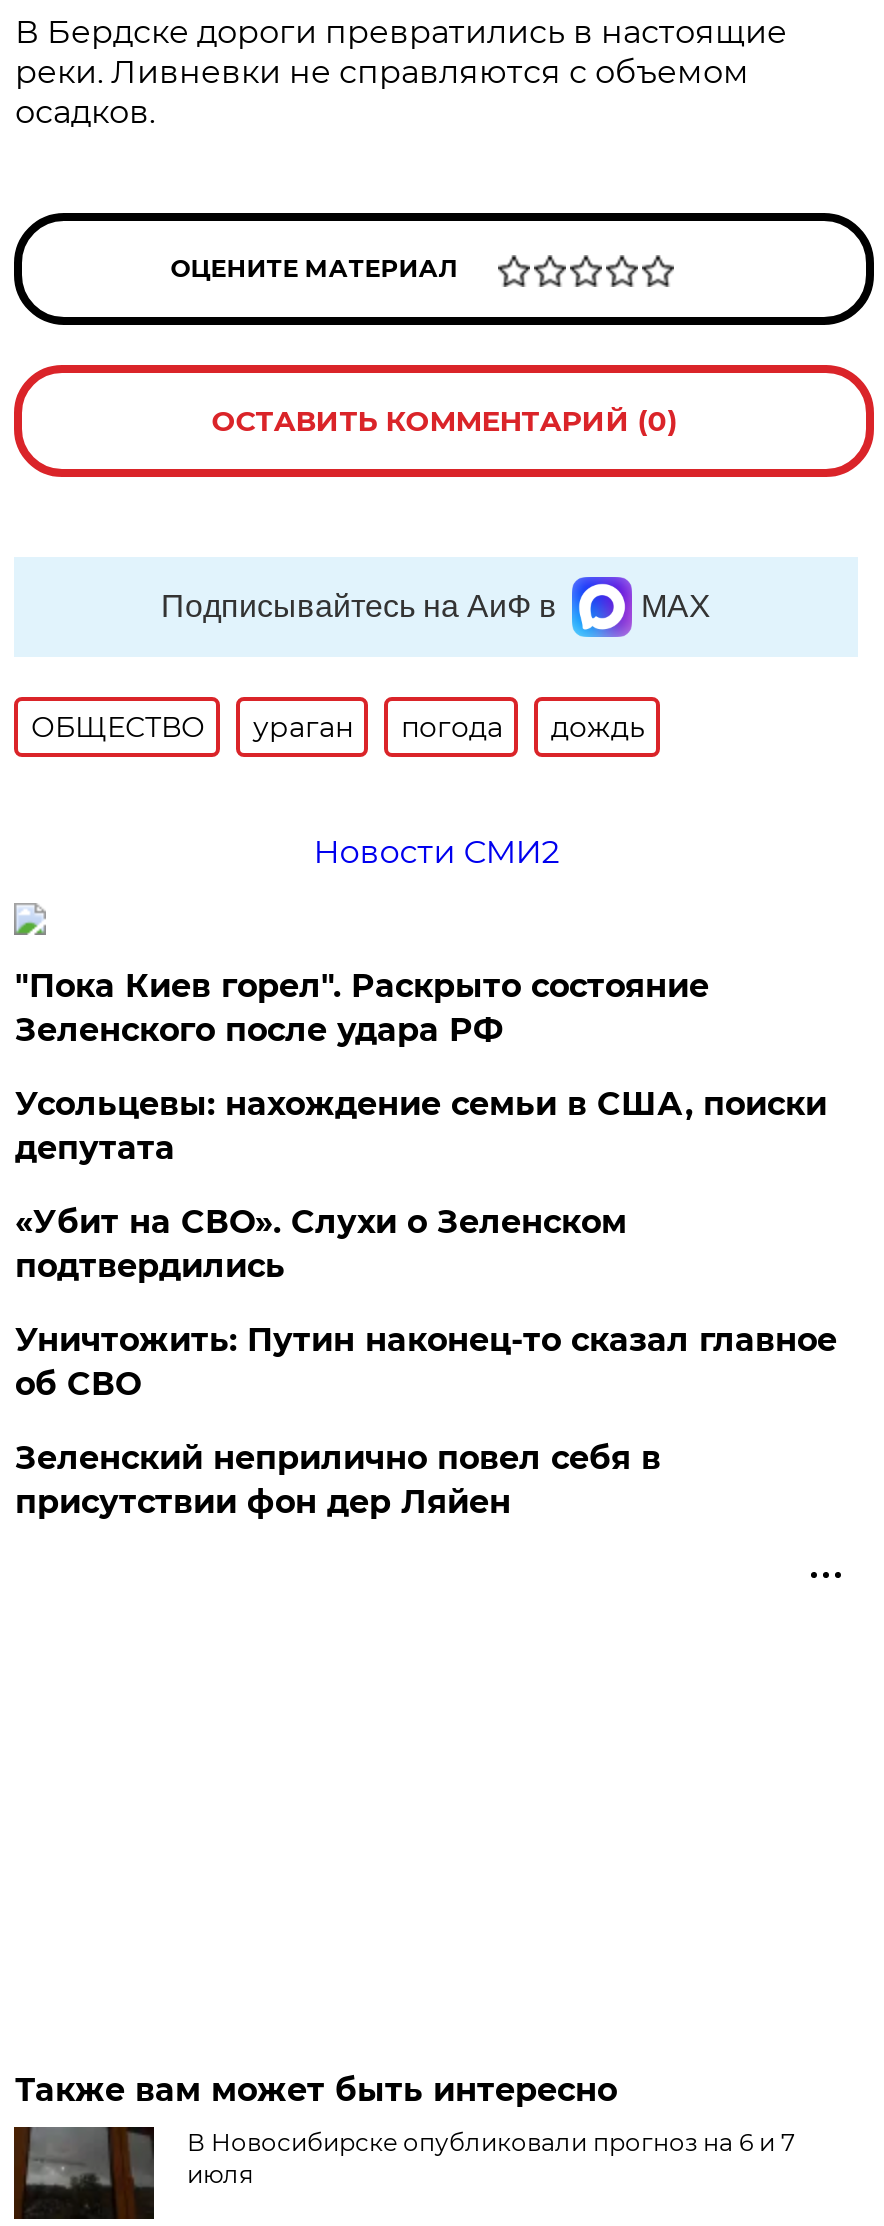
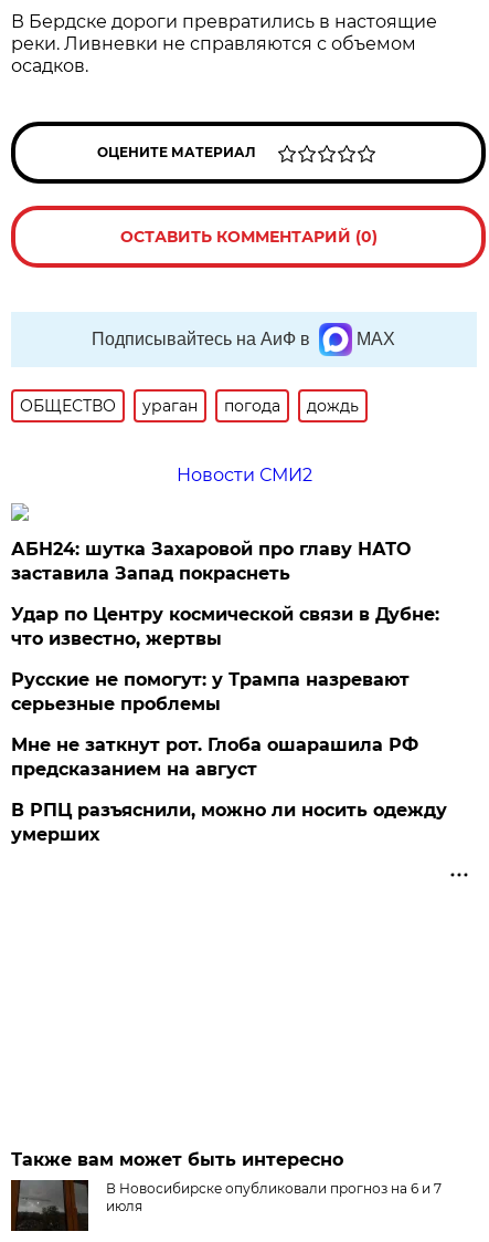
[15,967,709,1049] "Пока Киев горел". Раскрыто состояние | Зеленского после удара РФ -> [11,539,411,584] АБН24: шутка Захаровой про главу НАТО | заставила Запад покраснеть
[15,1085,827,1167] Усольцевы: нахождение семьи в США, поиски | депутата -> [11,604,440,649] Удар по Центру космической связи в Дубне: | что известно, жертвы
[15,1203,627,1285] «Убит на СВО». Слухи о Зеленском | подтвердились -> [11,669,410,714] Русские не помогут: у Трампа назревают | серьезные проблемы
[15,1321,837,1403] Уничтожить: Путин наконец-то сказал главное | об СВО -> [11,734,419,780] Мне не заткнут рот. Глоба ошарашила РФ | предсказанием на август
[15,1439,661,1521] Зеленский неприлично повел cебя в | присутствии фон дер Ляйен -> [11,800,447,845] В РПЦ разъяснили, можно ли носить одежду | умерших

